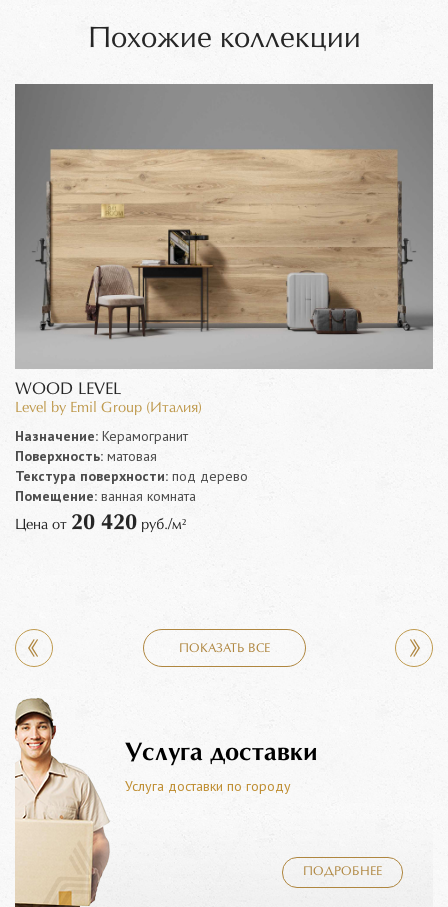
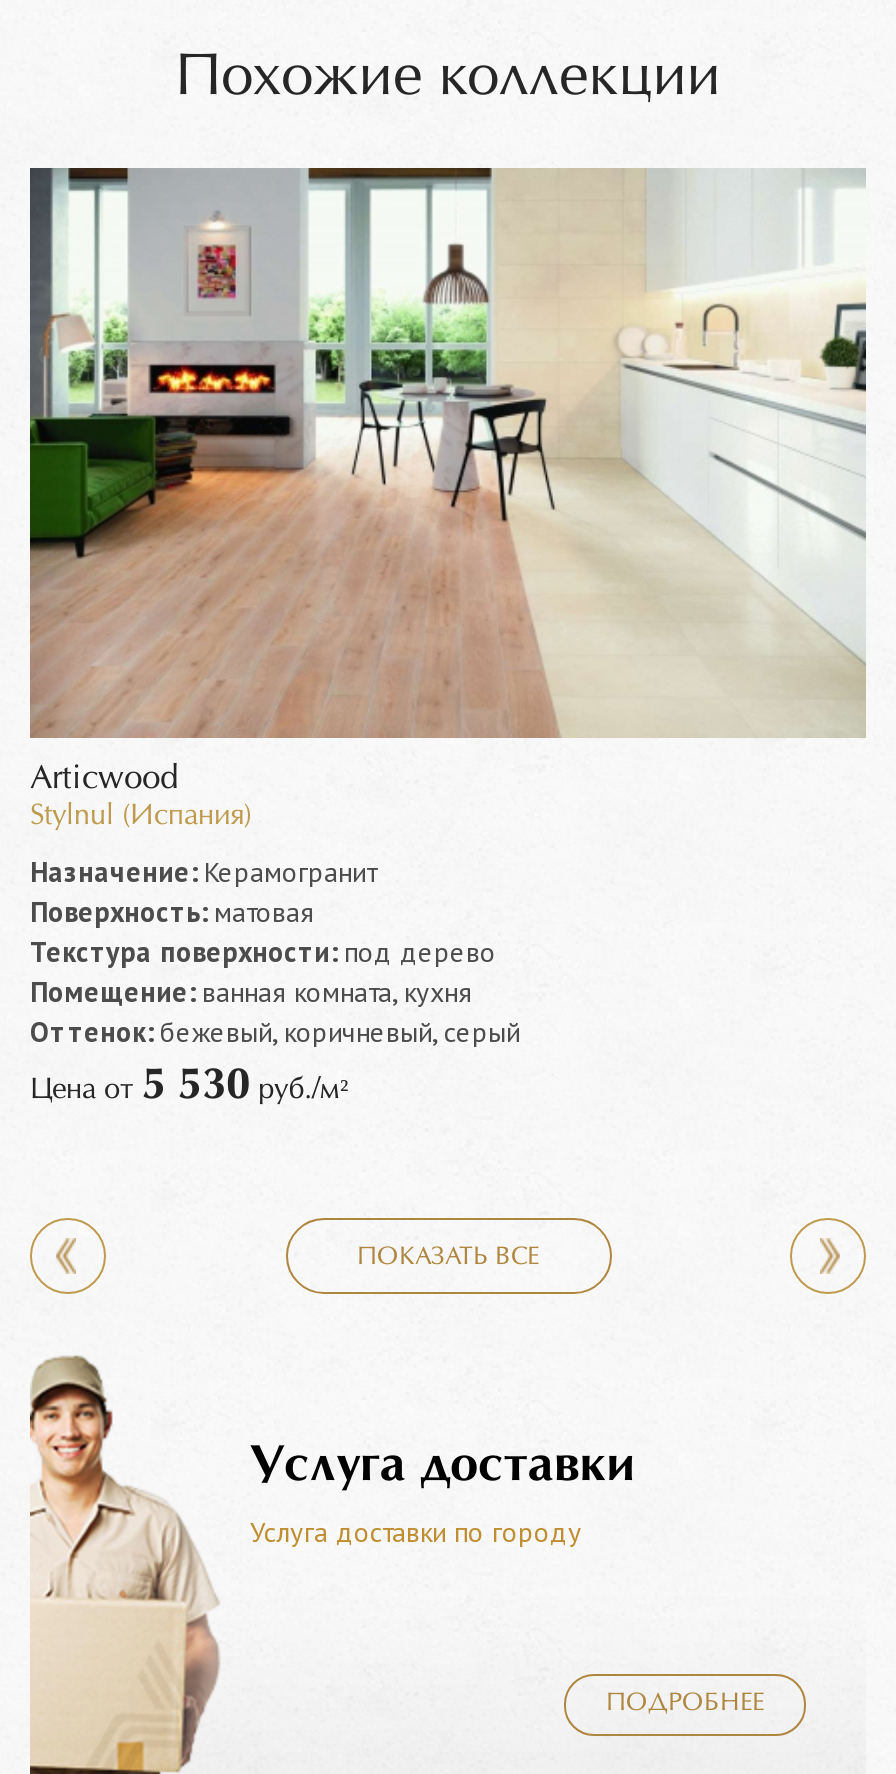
[14,83,434,415] [image] | WOOD LEVEL | Level by Emil Group (Италия) -> [28,166,866,829] [image] | Articwood | Stylnul (Испания)
[15,487,196,534] Помещение: ванная комната | Цена от 20 420 руб./м² -> [30,973,520,1107] Помещение: ванная комната, кухня | Оттенок: бежевый, коричневый, серый | Цена от 5 530 руб./м²

